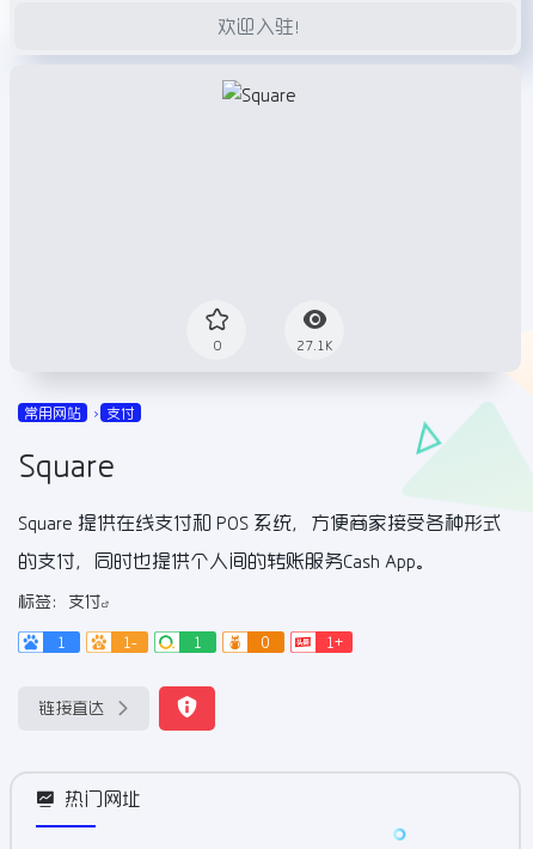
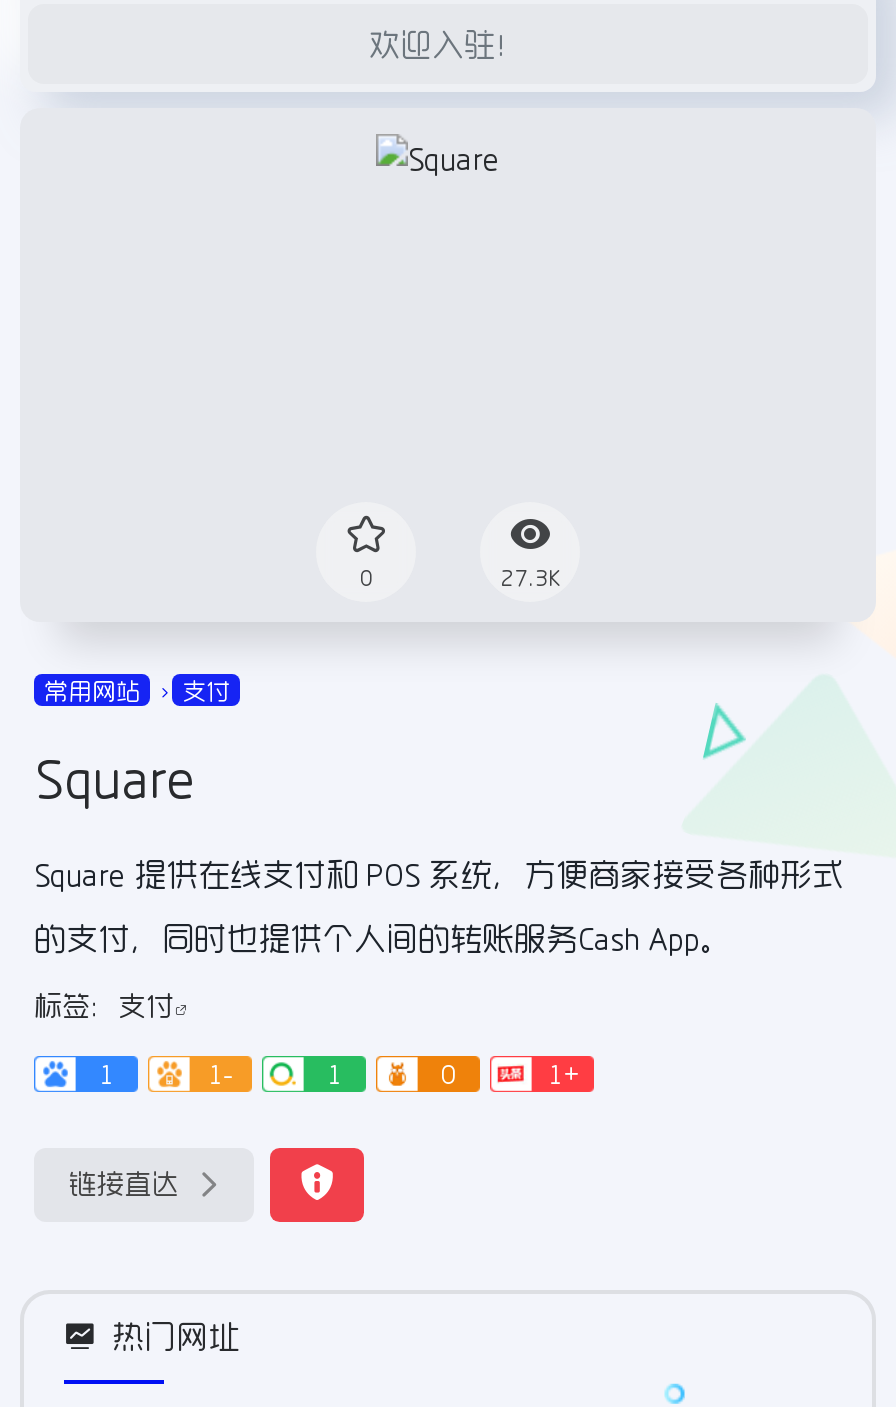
[296,338,332,352] 27.1K -> [500,565,560,589] 27.3K

